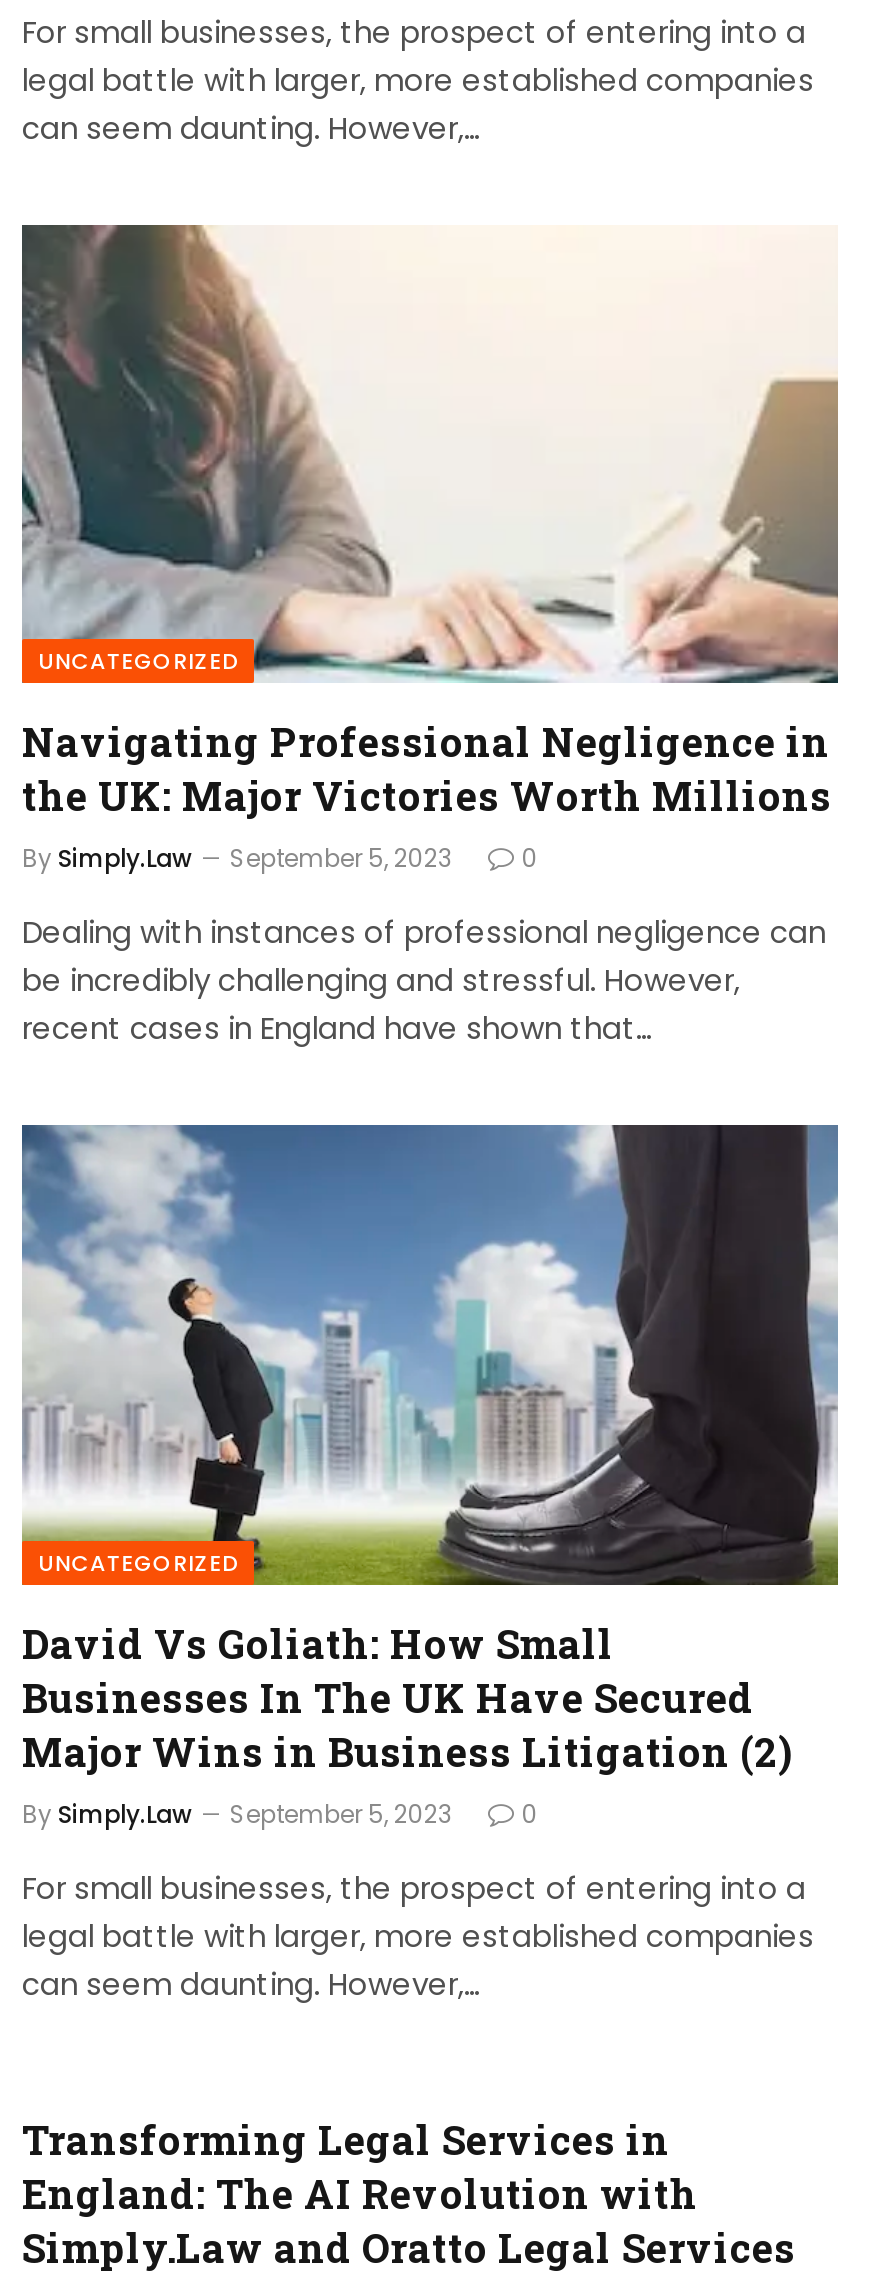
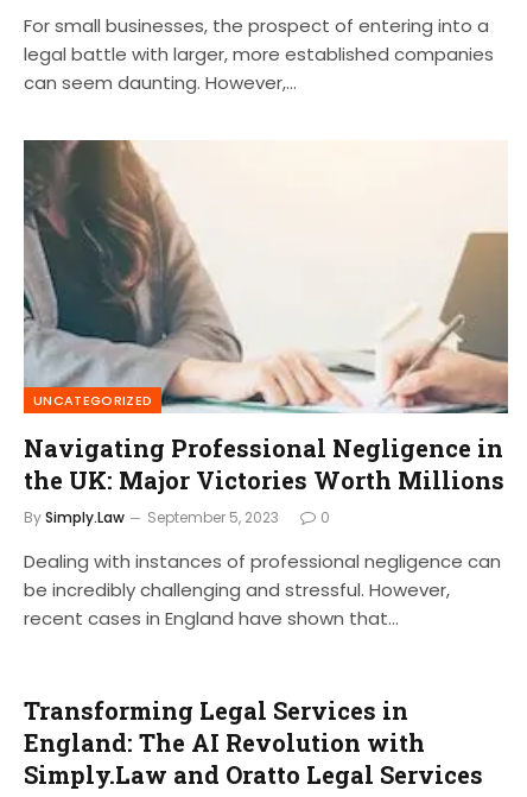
[20,1124,840,2004] [image] | UNCATEGORIZED | David Vs Goliath: How Small | Businesses In The UK Have Secured | Major Wins in Business Litigation (2) | By Simply.Law | September 5, 2023 | 0 | For small businesses, the prospect of entering into a | legal battle with larger, more established companies | can seem daunting. However,… -> none

